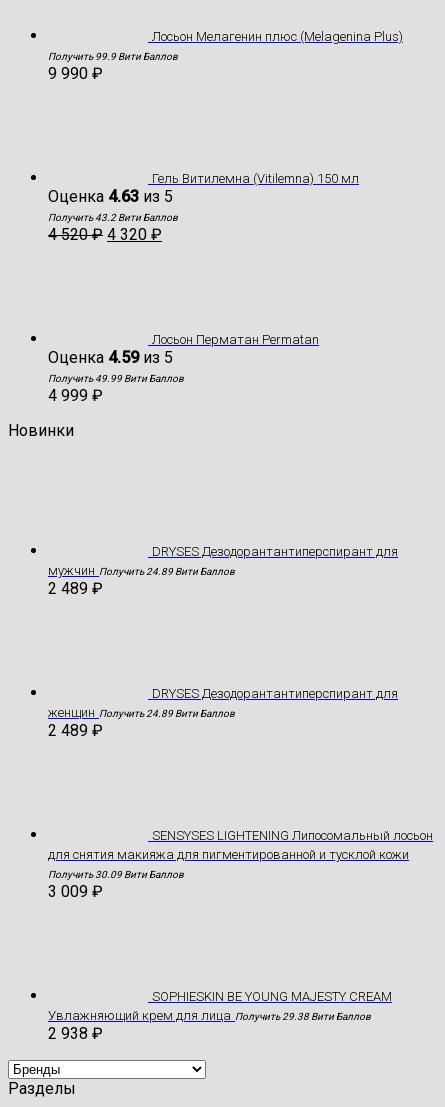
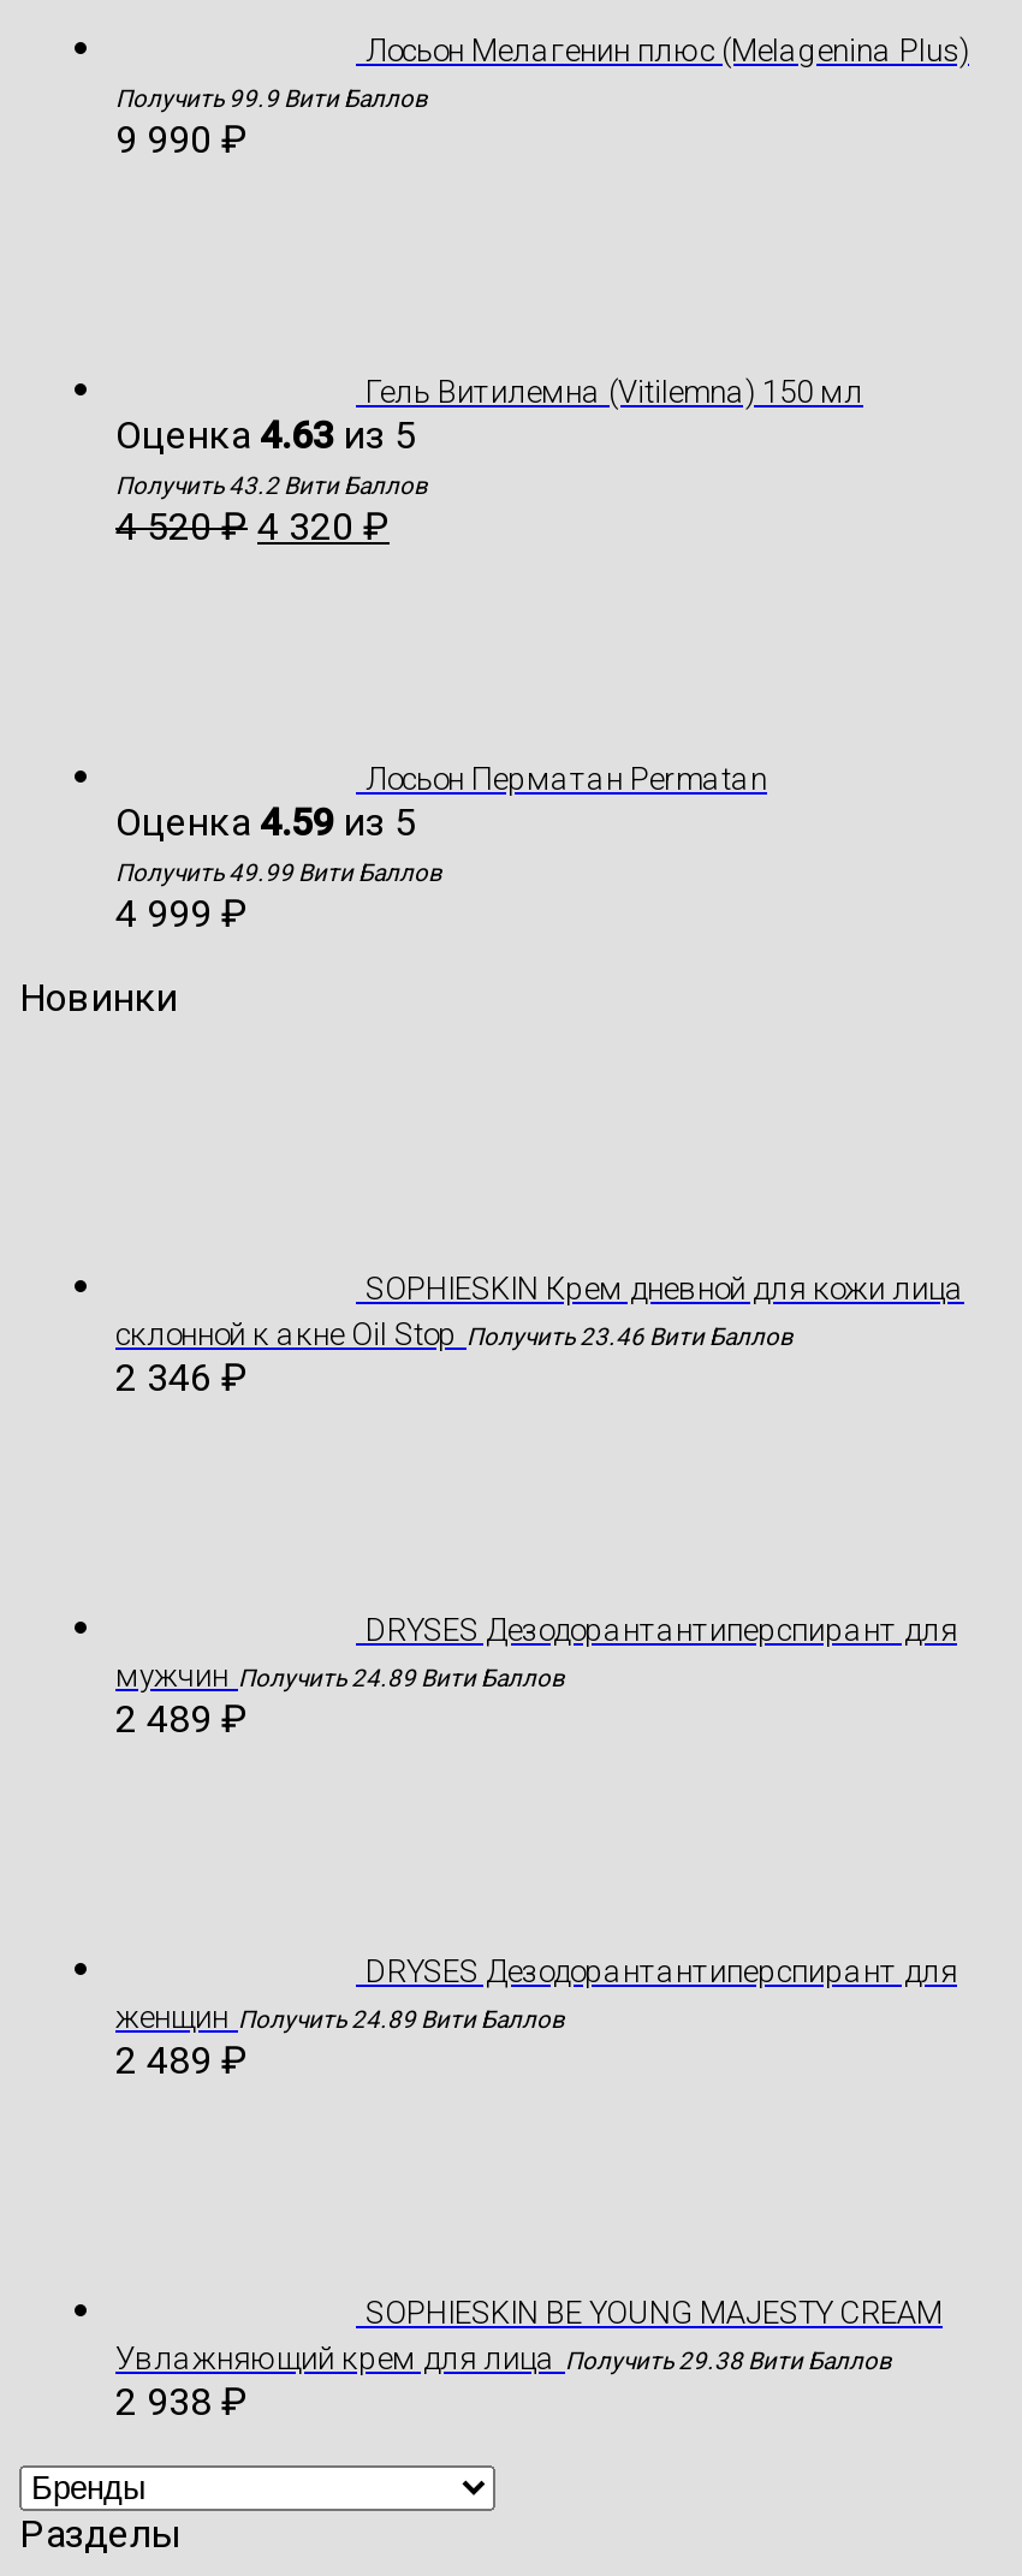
none -> [115,1271,964,1401] SOPHIESKIN Крем дневной для кожи лица | склонной к акне Oil Stop Получить 23.46 Вити Баллов | 2 346 ₽
moved [48,544,398,740] -> [115,1613,957,2084]: DRYSES Дезодорантантиперспирант для | мужчин Получить 24.89 Вити Баллов | 2 489 ₽ | DRYSES Дезодорантантиперспирант для | женщин Получить 24.89 Вити Баллов | 2 489 ₽
[48,828,433,901] SENSYSES LIGHTENING Липосомальный лосьон | для снятия макияжа для пигментированной и тусклой кожи | Получить 30.09 Вити Баллов | 3 009 ₽ -> none

